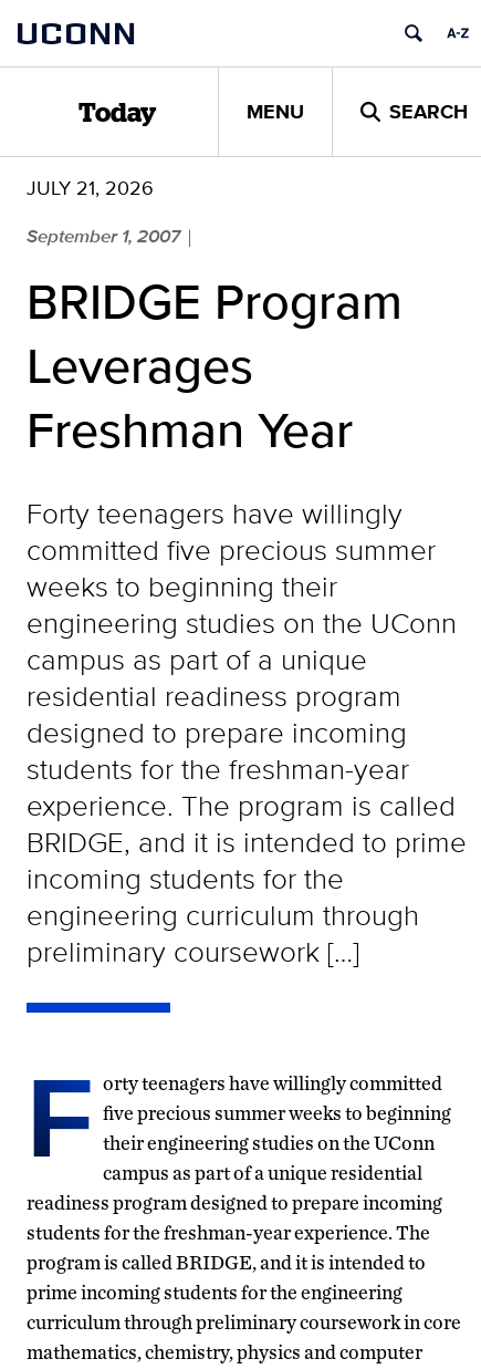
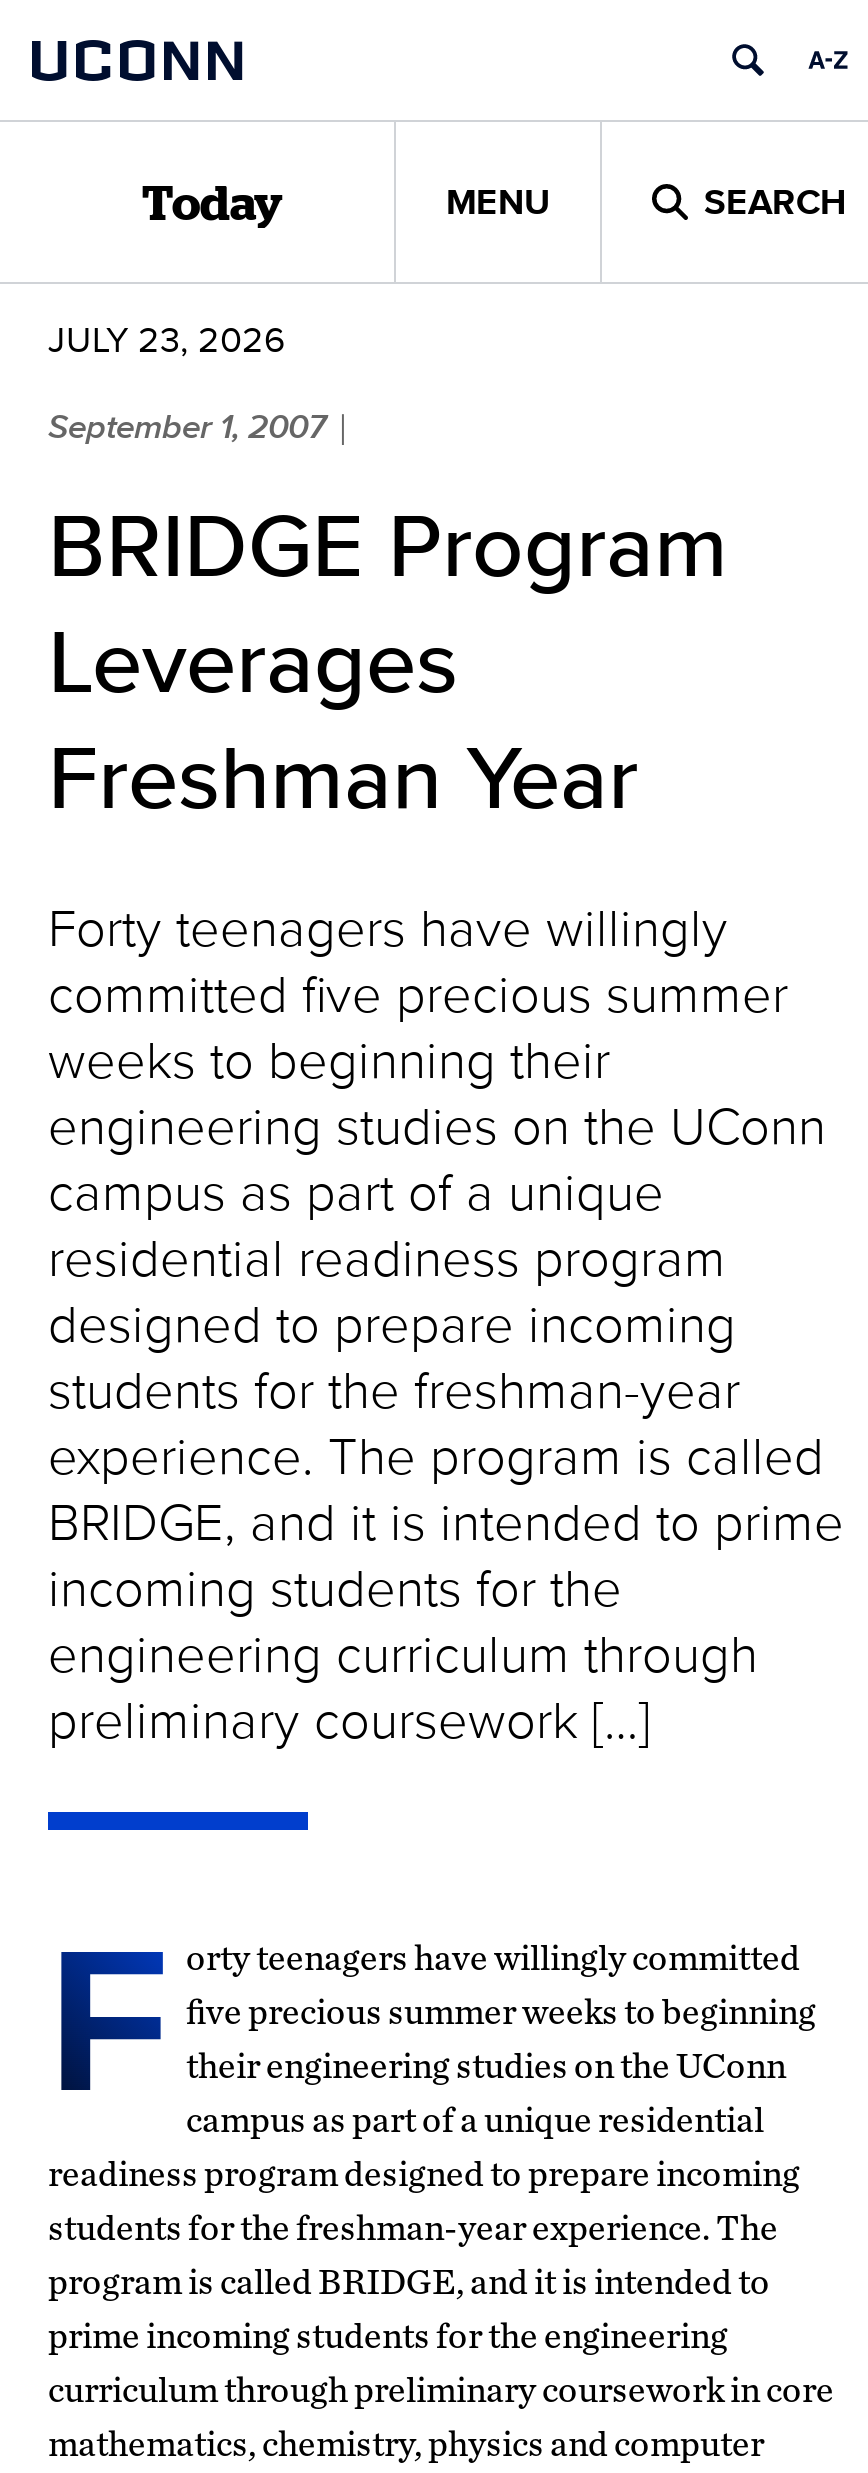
[27,174,154,201] JULY 21, 2026 -> [48,314,286,364] JULY 23, 2026

